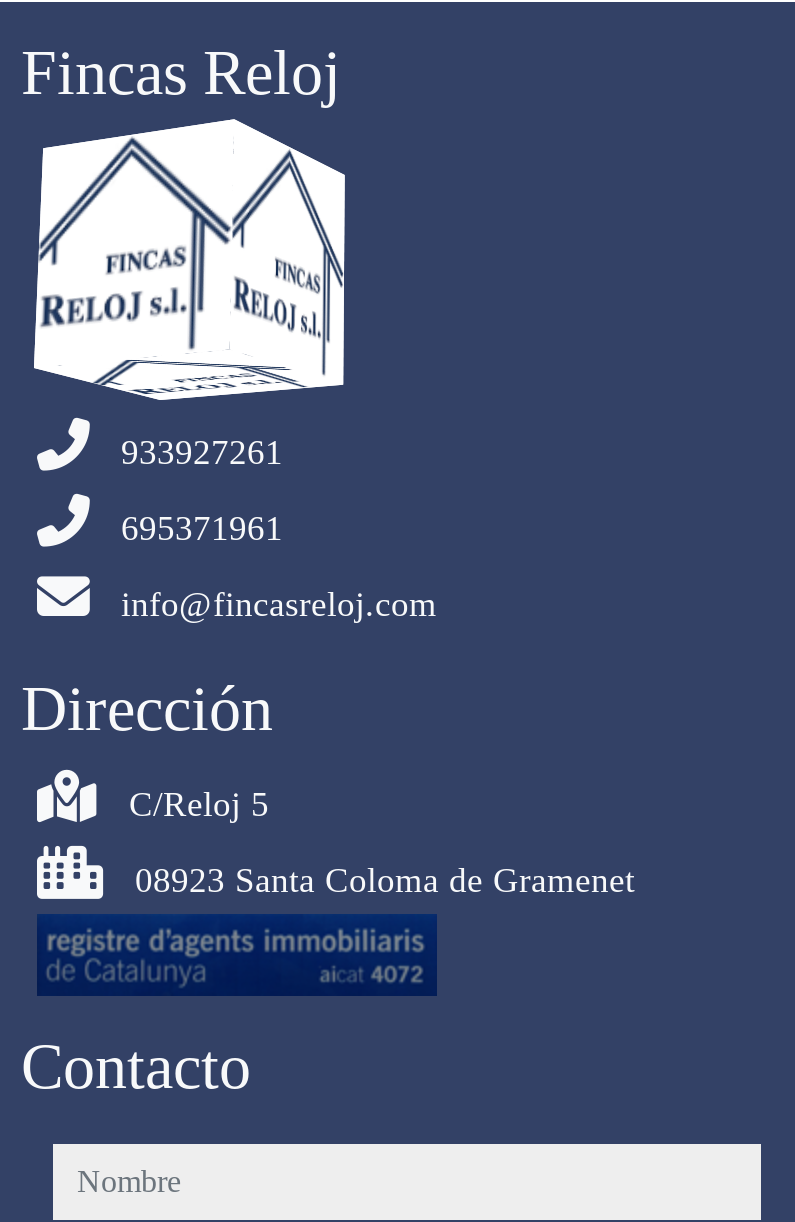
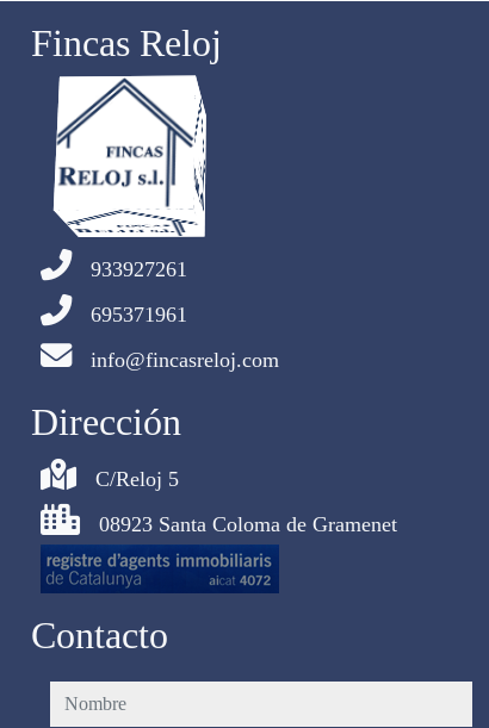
[31,118,347,400] [image] -> [38,71,224,238] [image]

